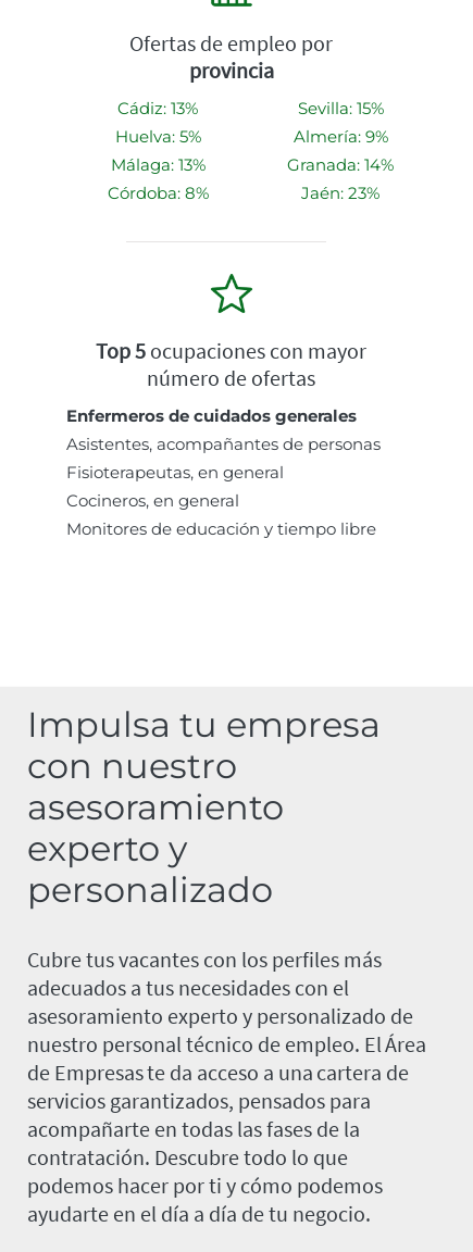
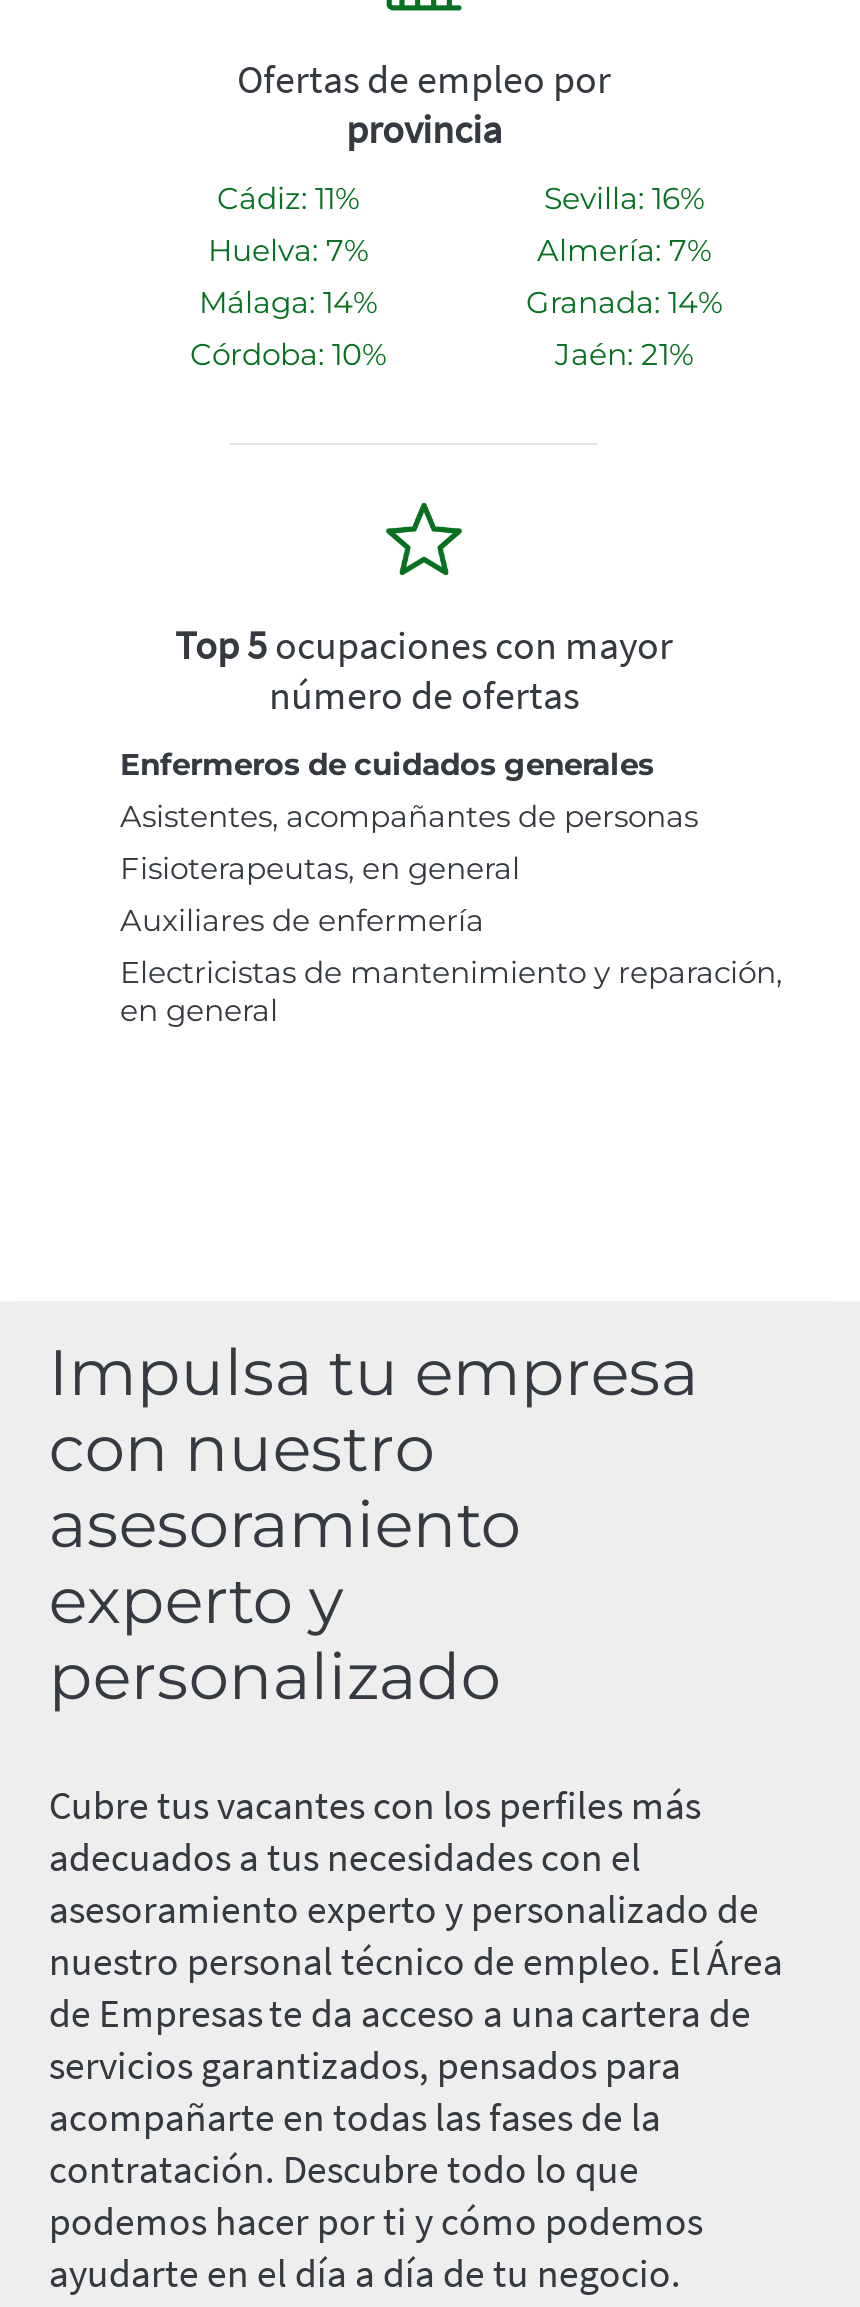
[117,98,198,118] Cádiz: 13% -> [217,180,359,218] Cádiz: 11%
[297,98,383,118] Sevilla: 15% -> [544,180,704,218] Sevilla: 16%
[115,126,201,147] Huelva: 5% -> [208,232,368,270] Huelva: 7%
[293,126,388,147] Almería: 9% -> [537,232,711,270] Almería: 7%
[110,154,205,175] Málaga: 13% -> [199,284,377,322] Málaga: 14%
[107,182,208,203] Córdoba: 8% -> [190,336,386,374] Córdoba: 10%
[301,182,379,203] Jaén: 23% -> [555,336,693,374] Jaén: 21%
[66,490,376,539] Cocineros, en general | Monitores de educación y tiempo libre -> [120,902,782,1030] Auxiliares de enfermería | Electricistas de mantenimiento y reparación, | en general

